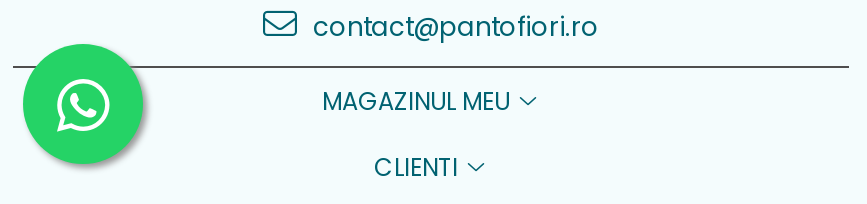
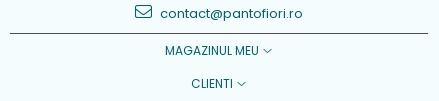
[21,42,149,170] [image] -> none

